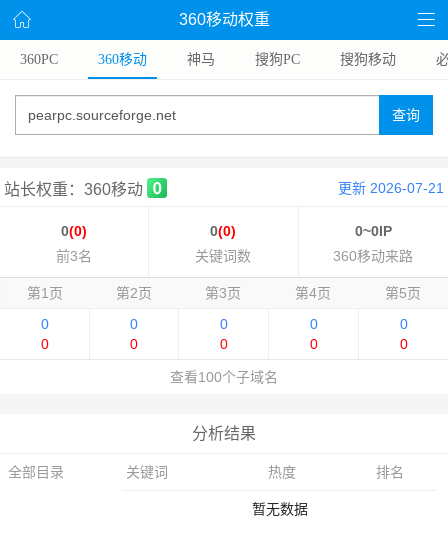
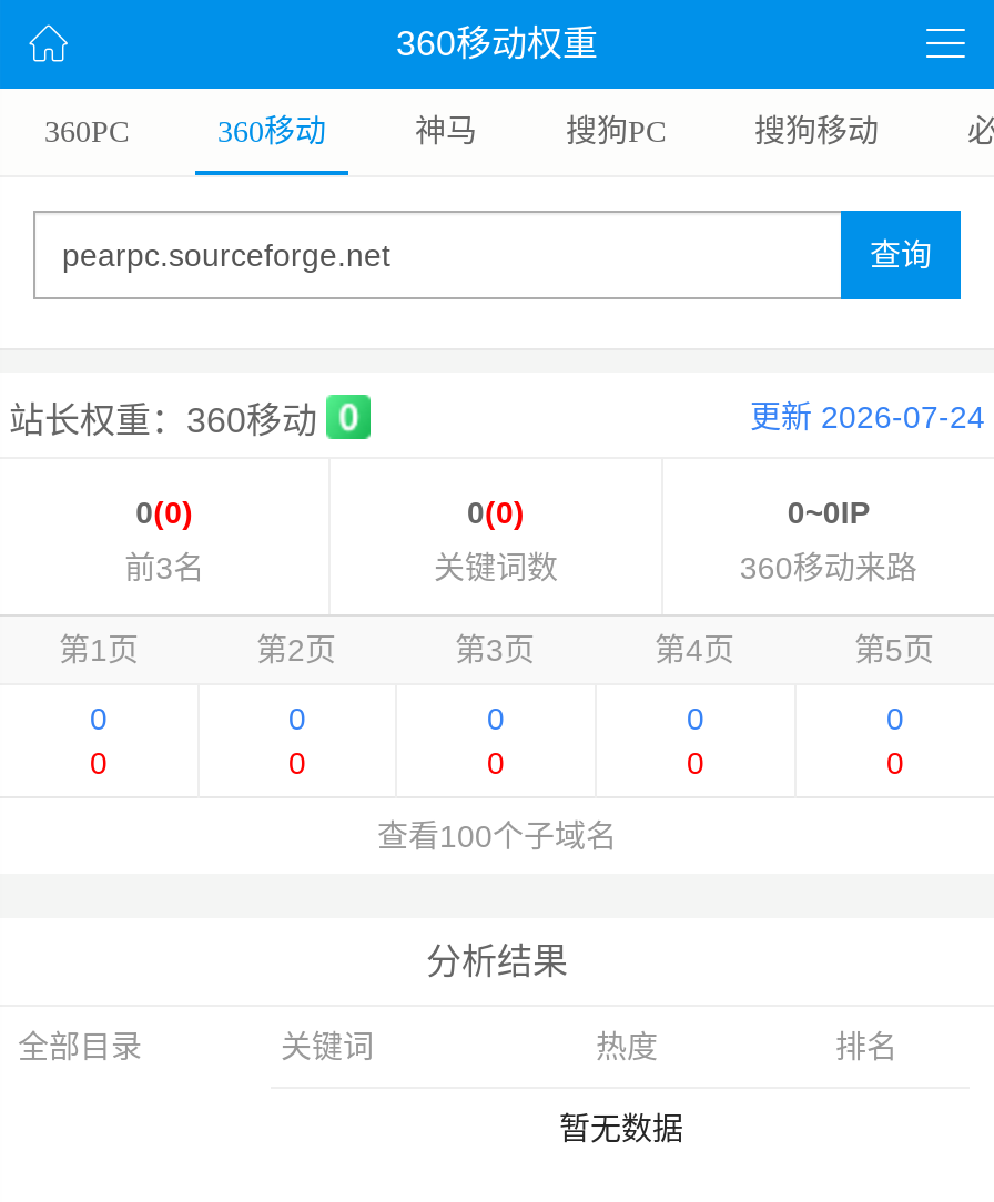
[338,180,444,196] 更新 2026-07-21 -> [750,400,985,436] 更新 2026-07-24

